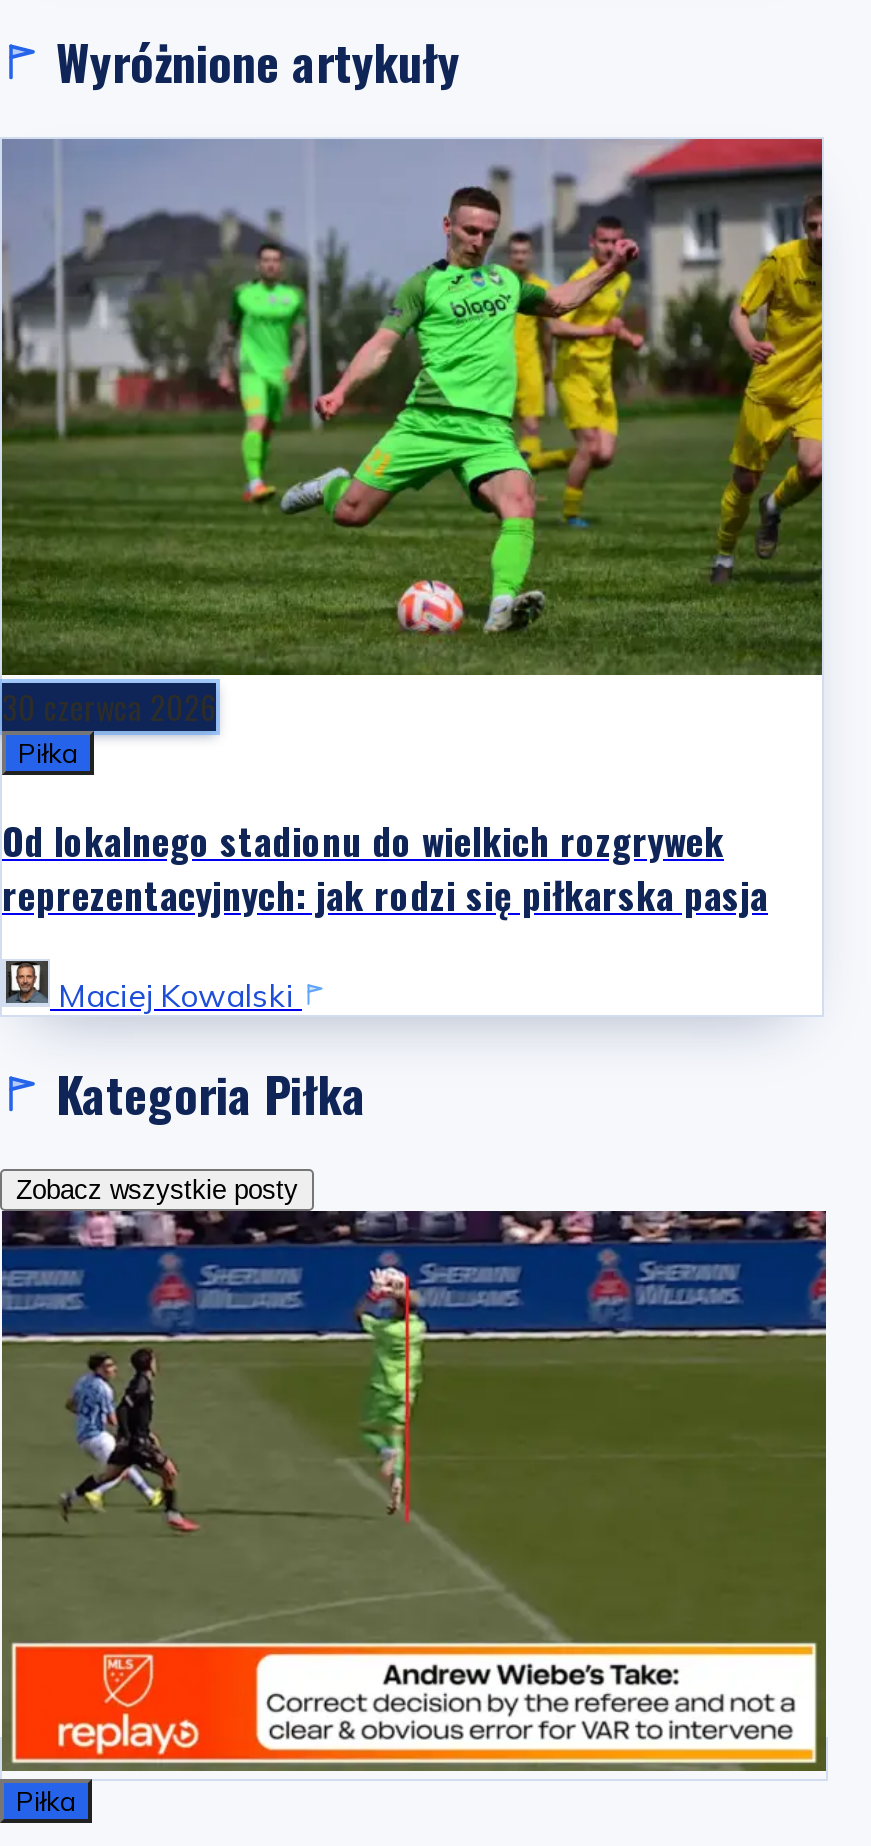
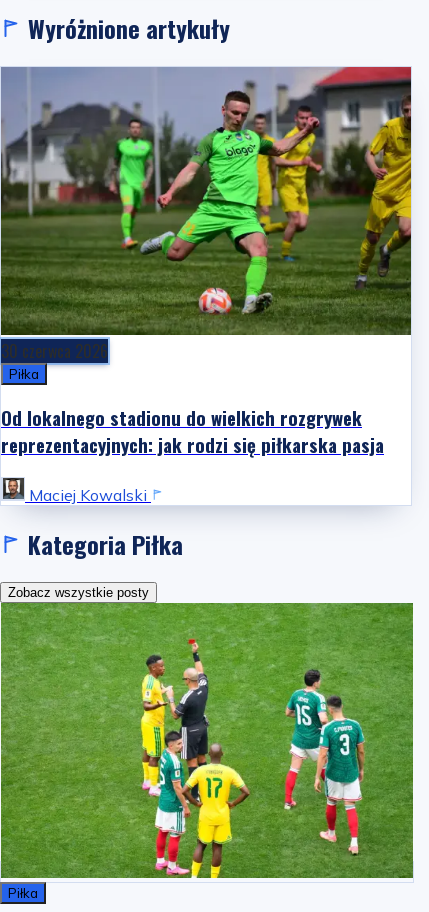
[6,1209,828,1773] [image] -> [3,602,413,879] [image]

